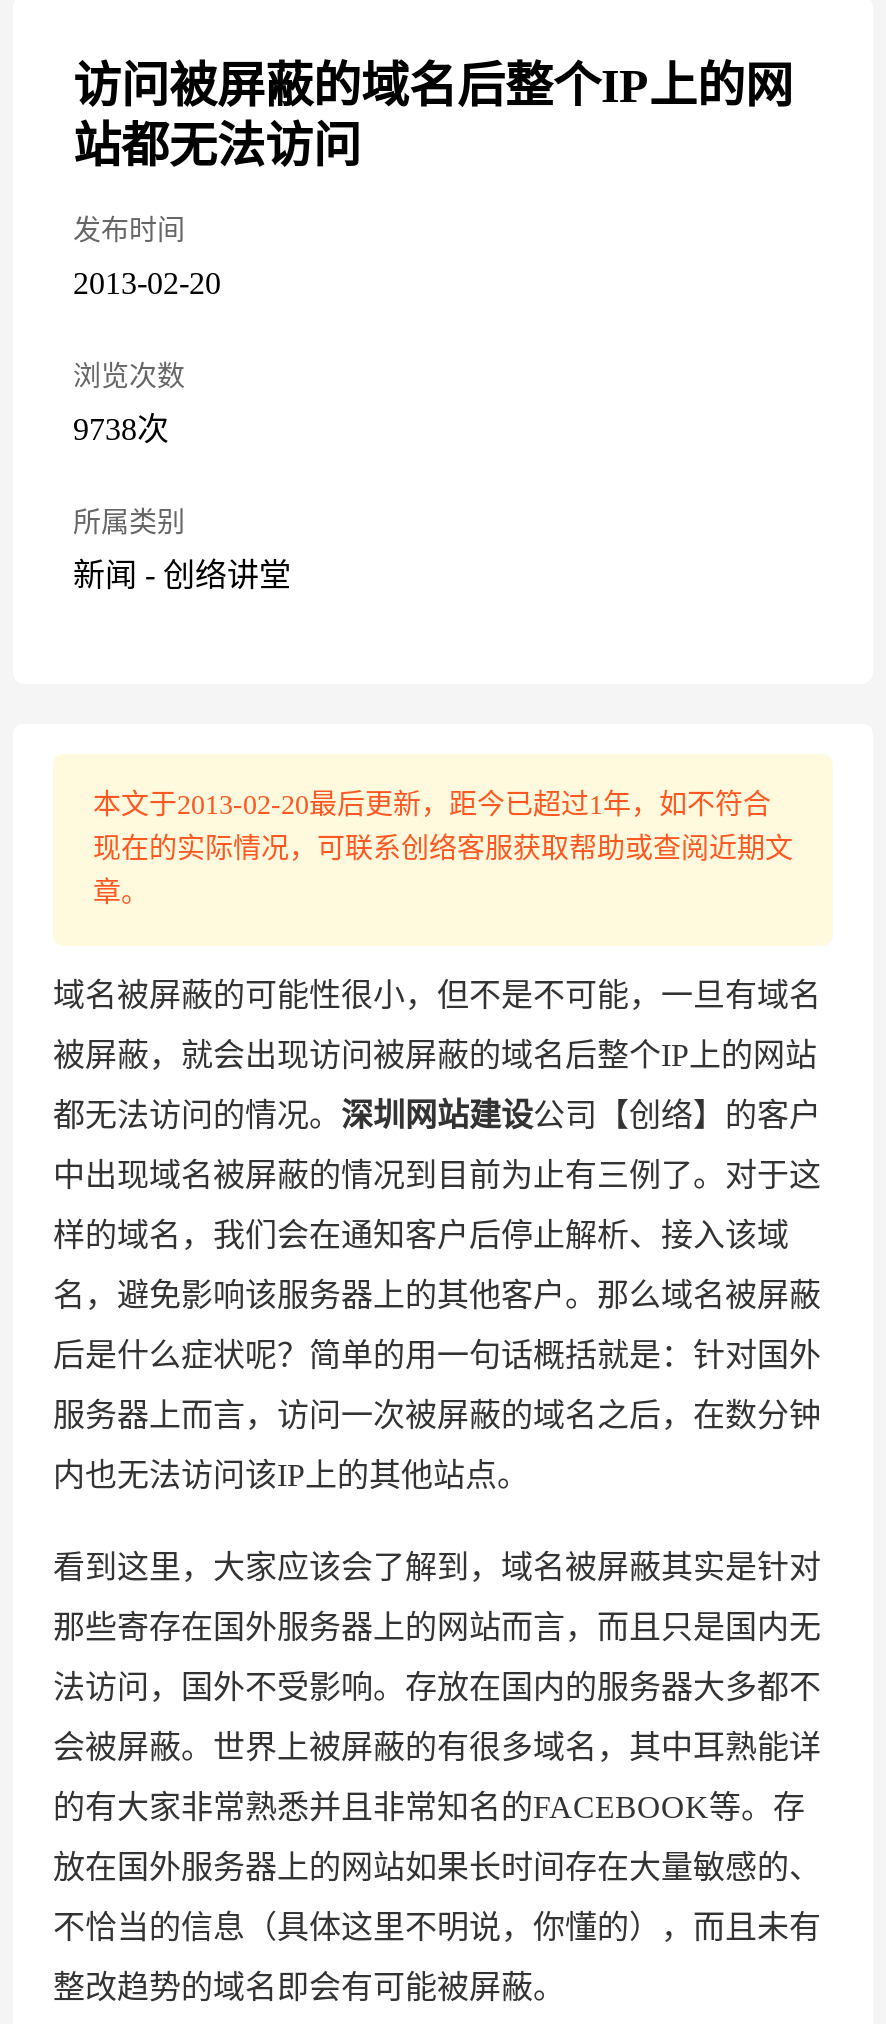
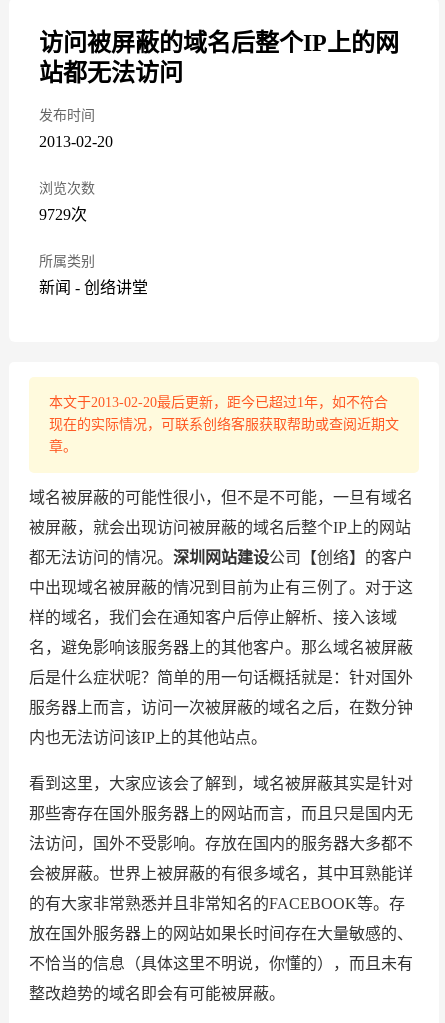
[73,412,169,446] 9738次 -> [39,206,87,223] 9729次

